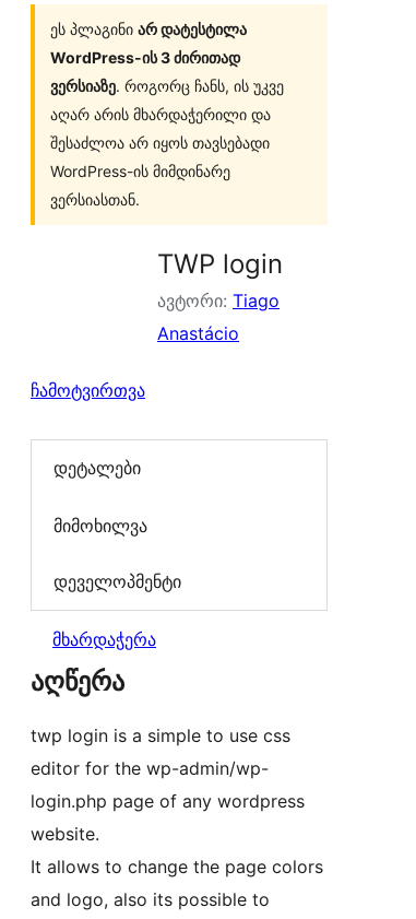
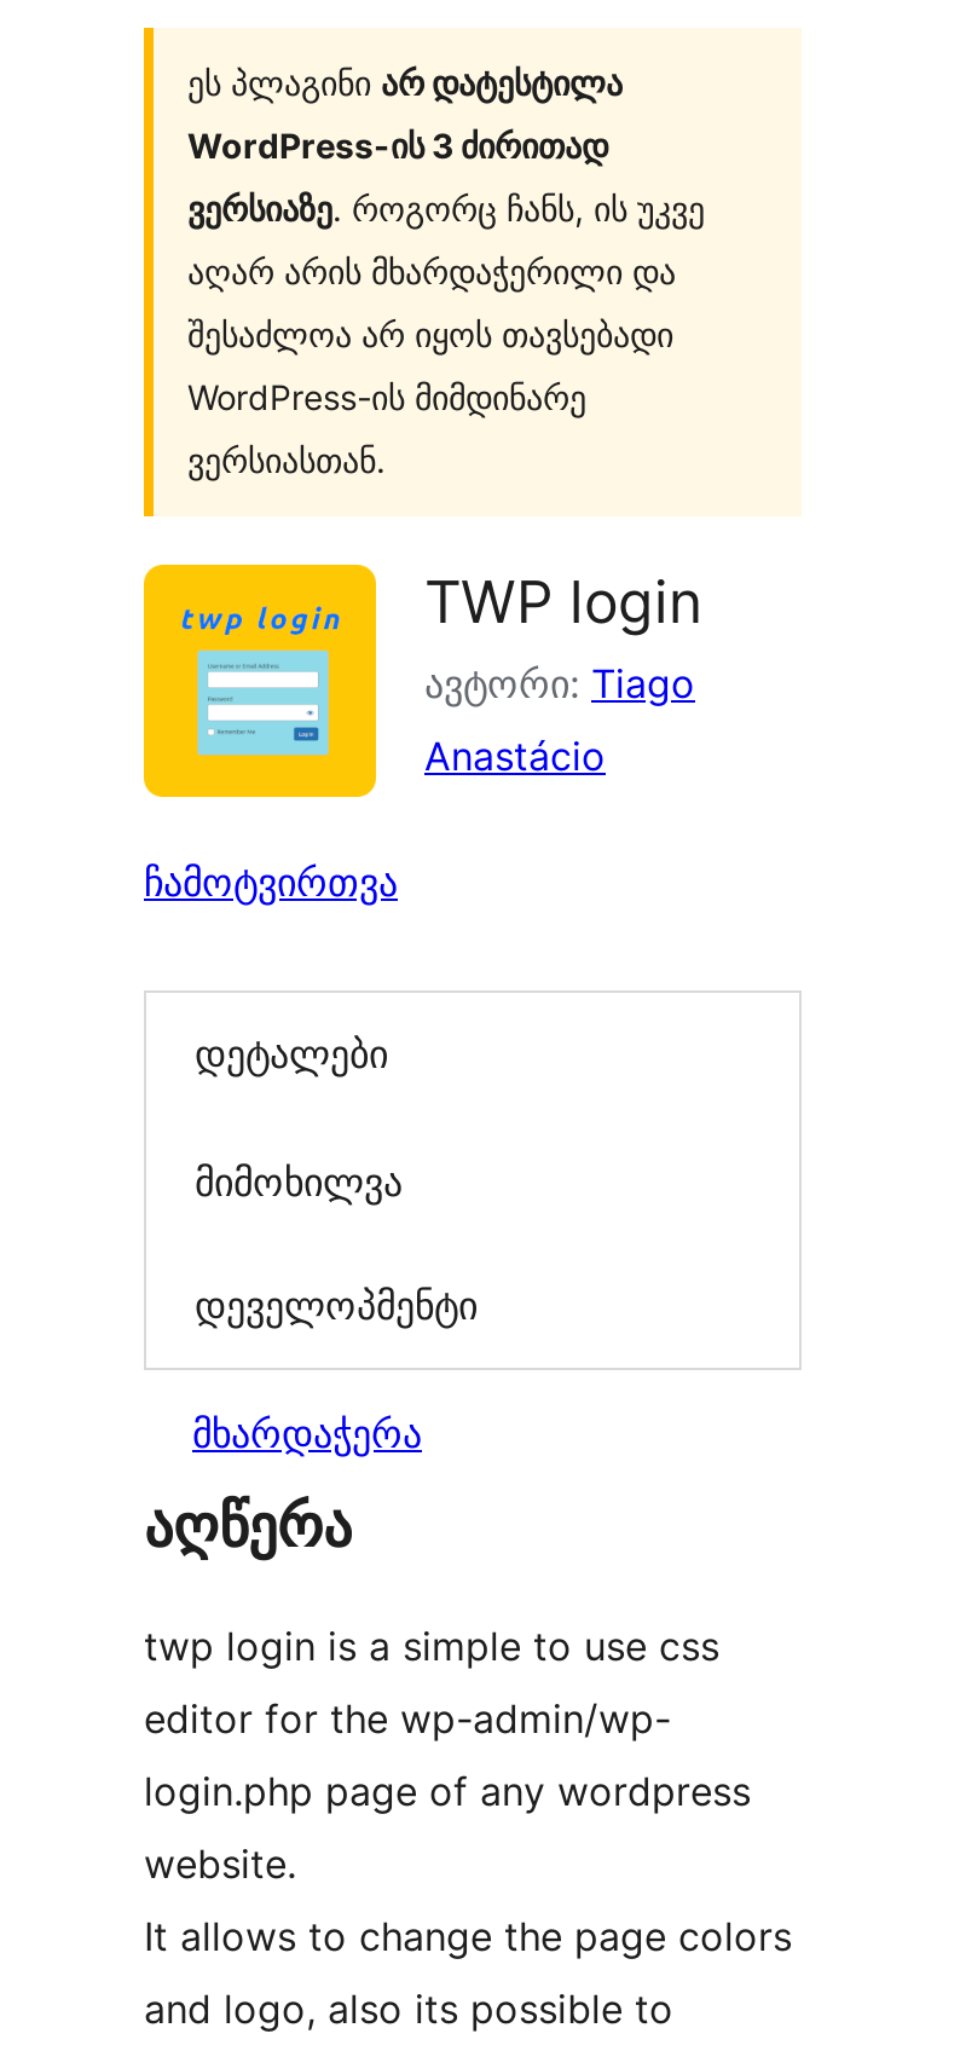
none -> [141,562,378,799] [image]

